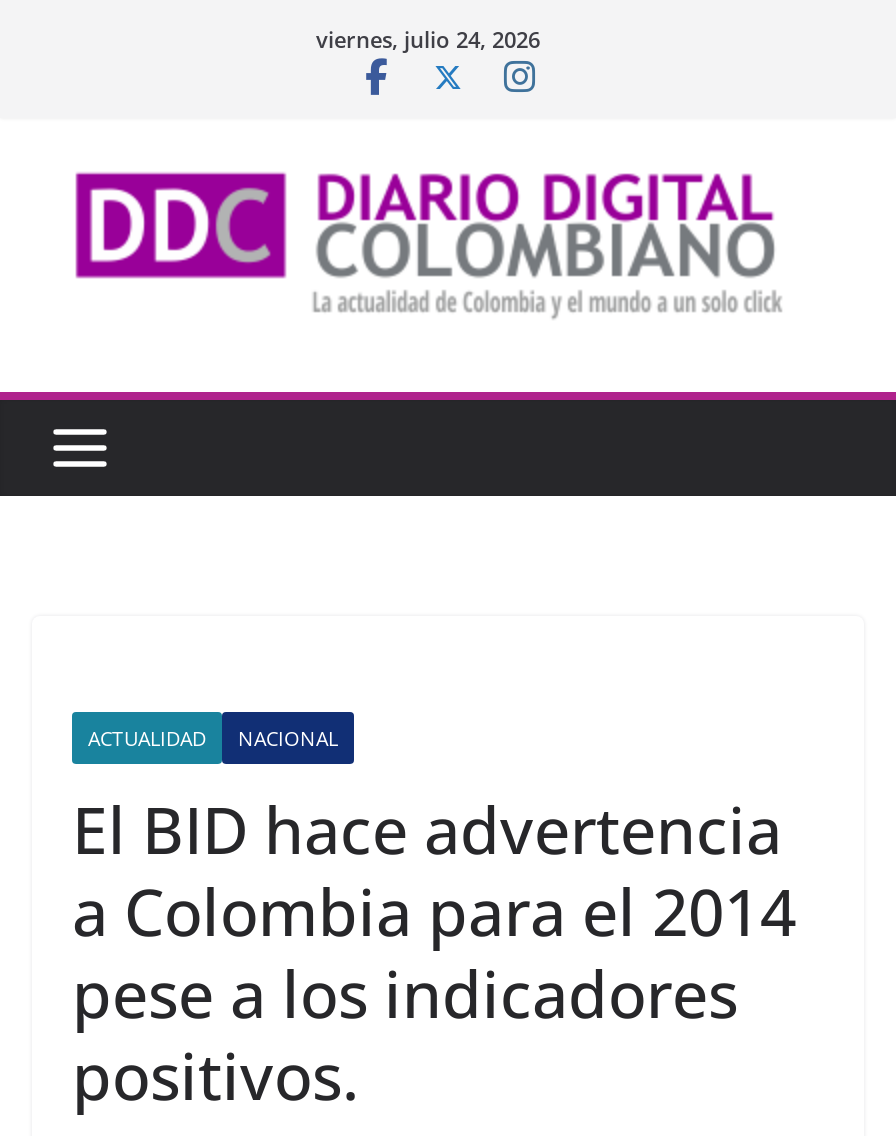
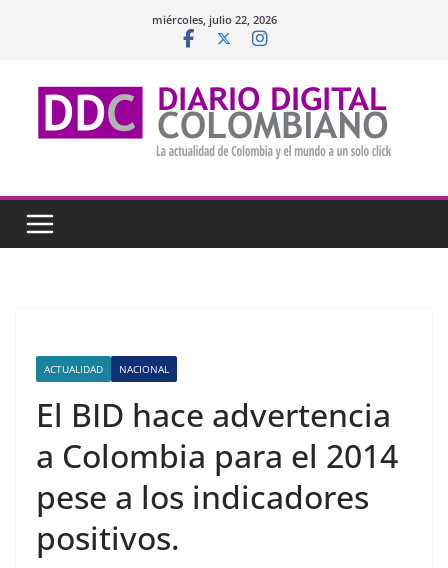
[316,24,540,54] viernes, julio 24, 2026 -> [151,12,276,27] miércoles, julio 22, 2026

